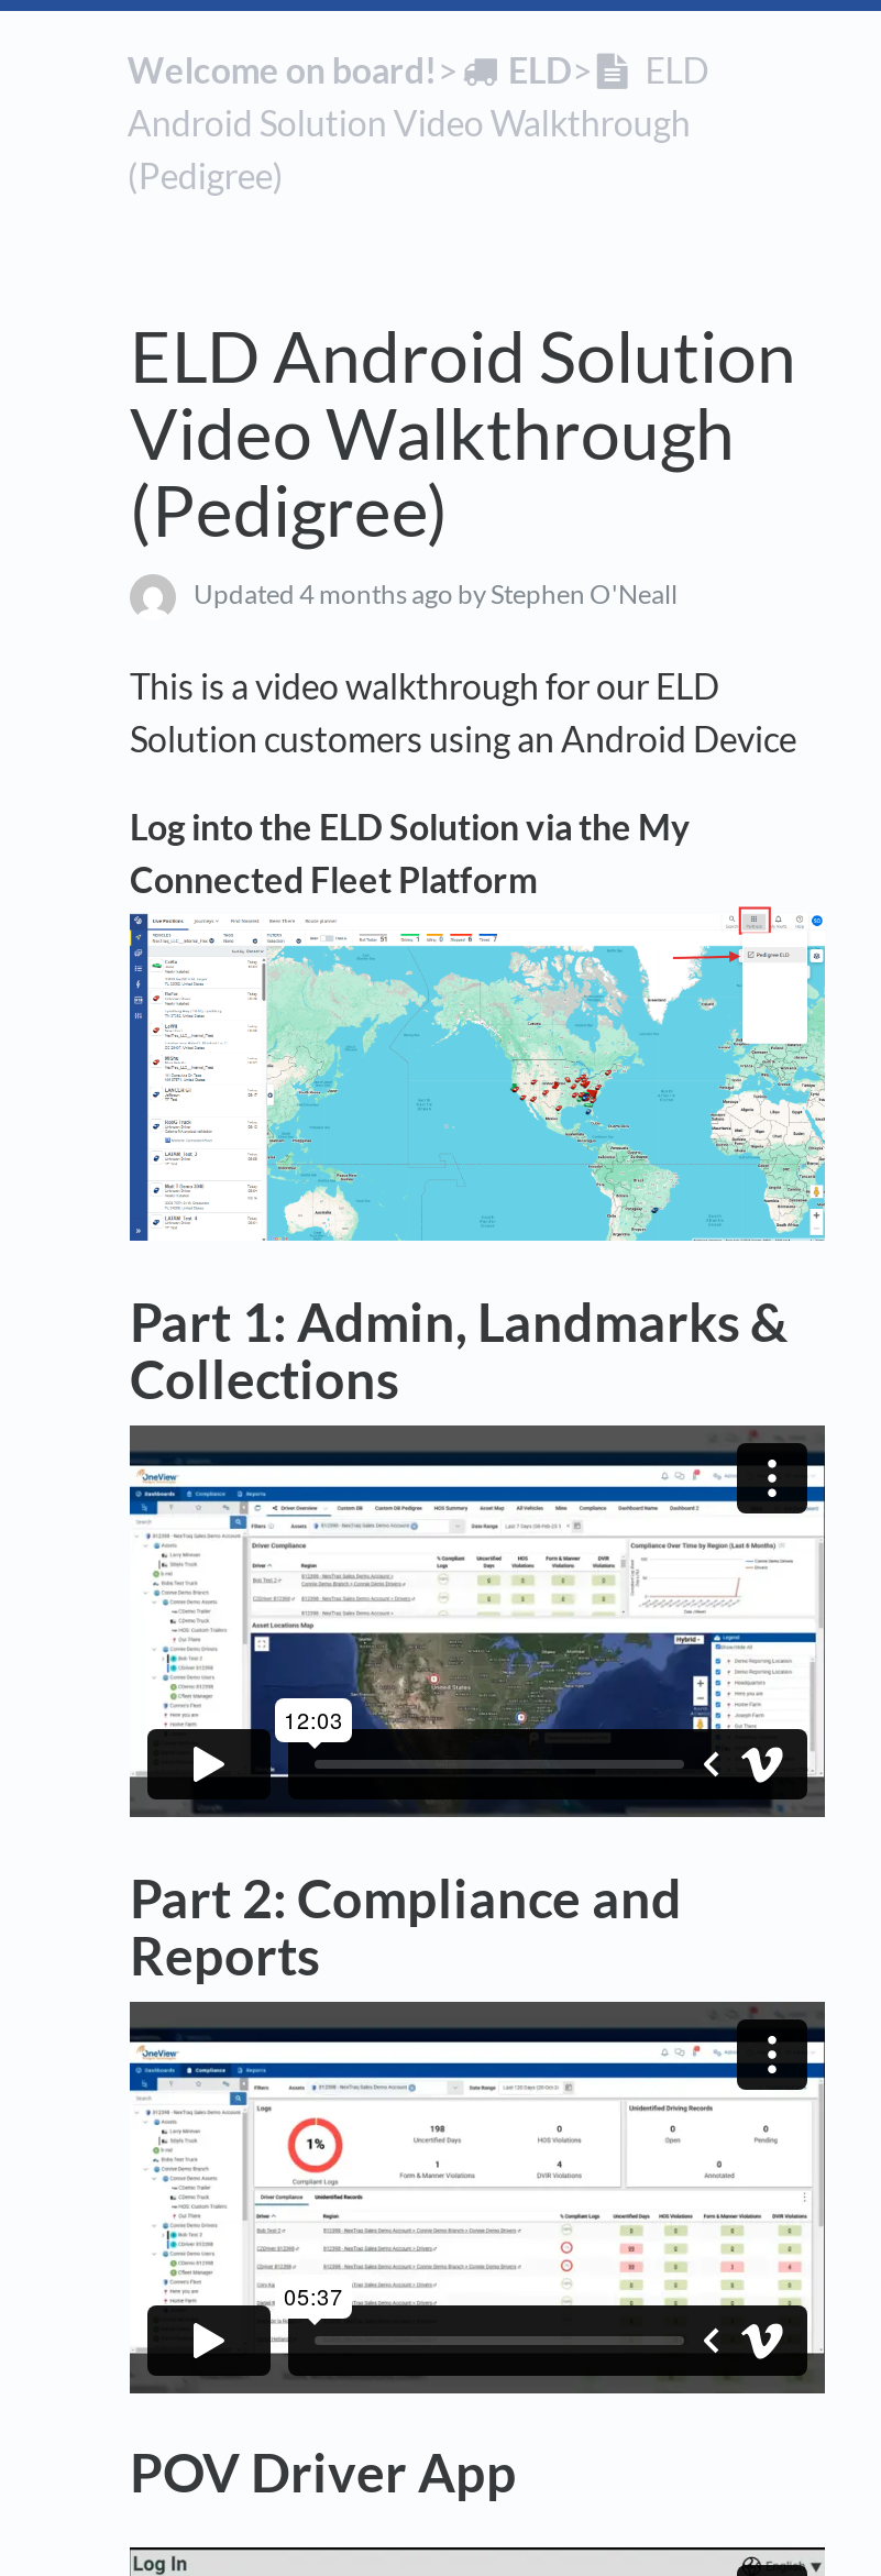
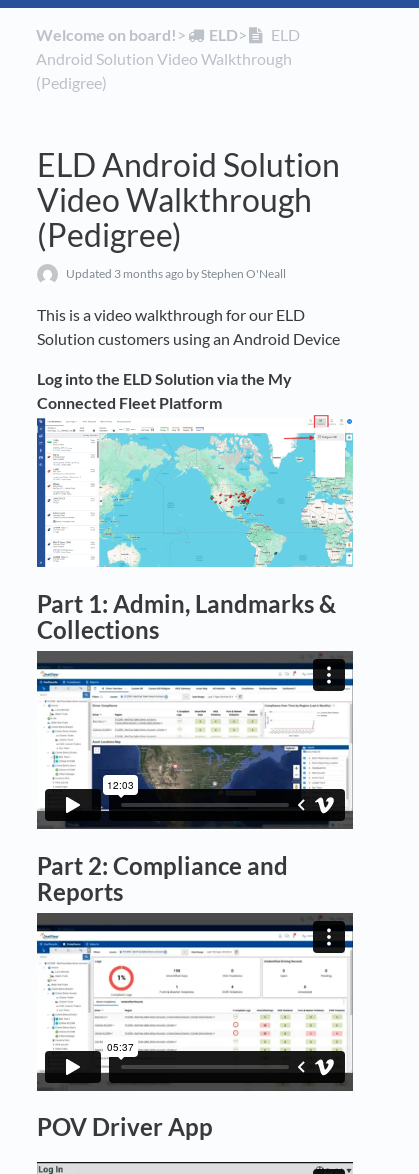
[194,578,678,611] Updated 4 months ago by Stephen O'Neall -> [66,266,286,281] Updated 3 months ago by Stephen O'Neall

